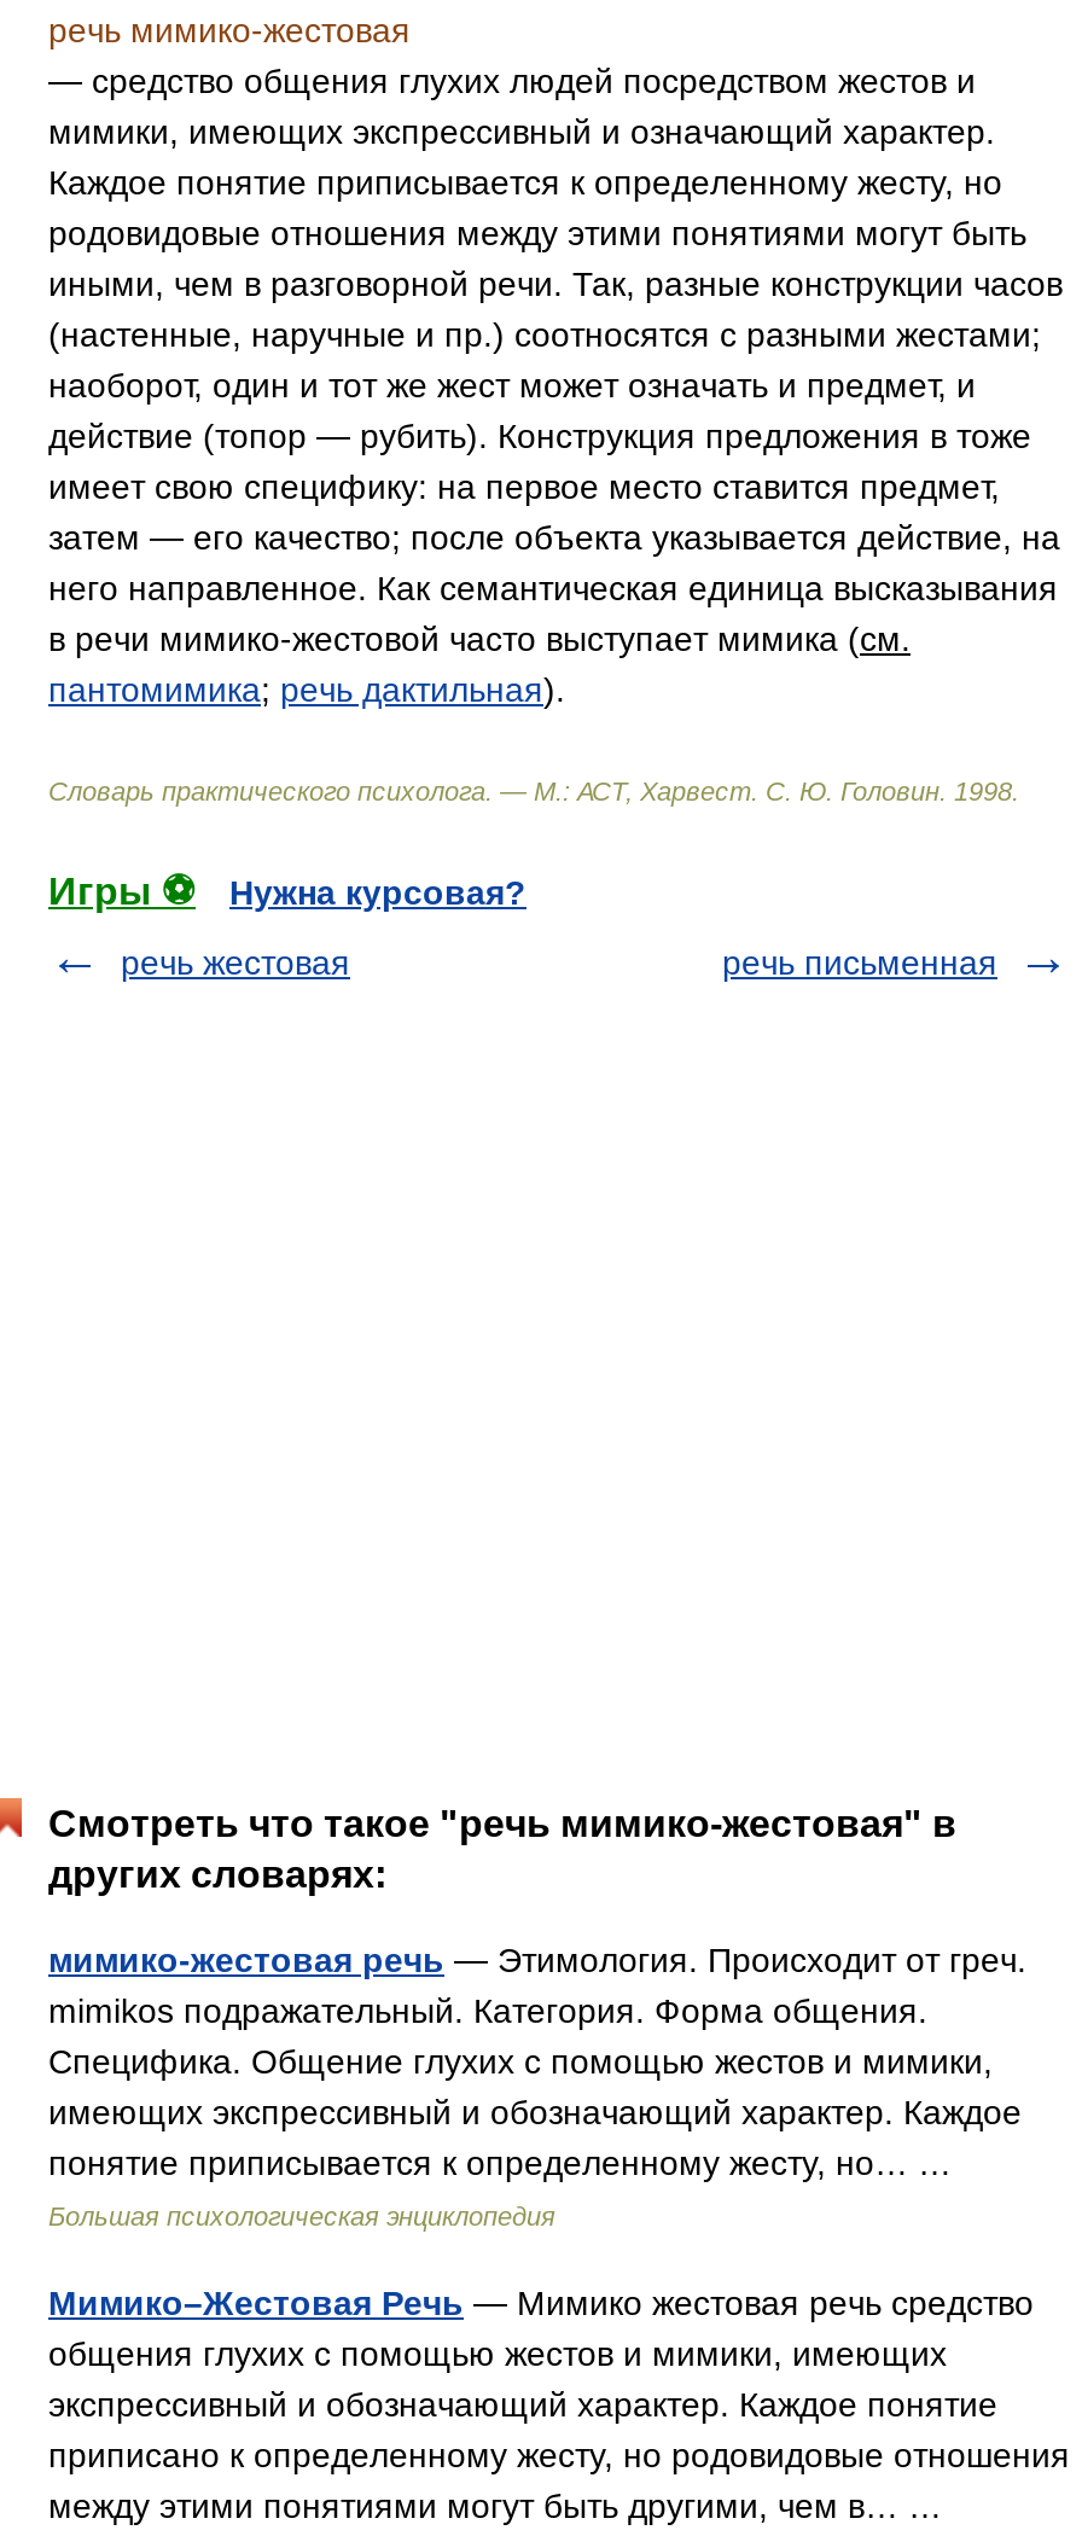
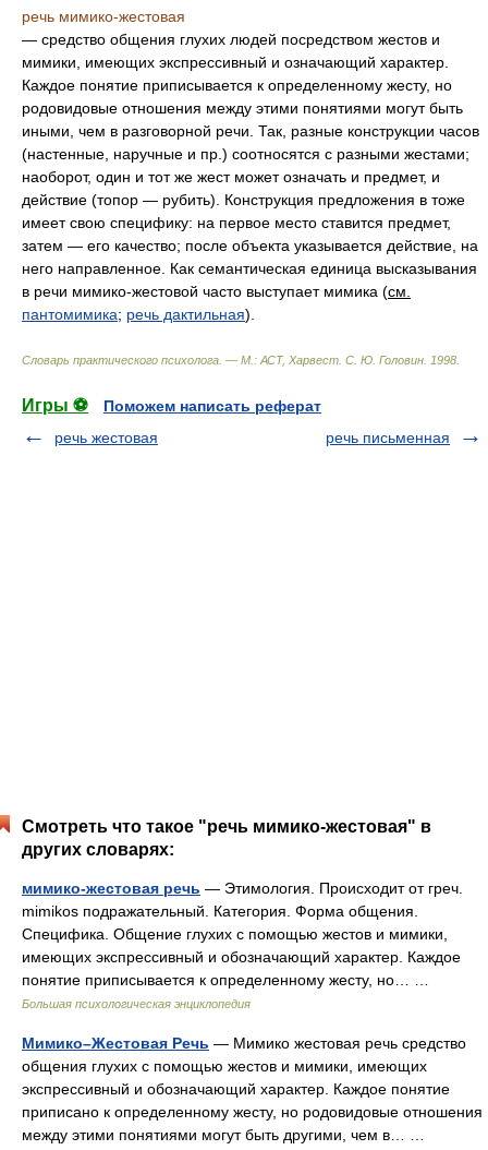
[229,873,527,912] Нужна курсовая? -> [103,397,321,415] Поможем написать реферат

